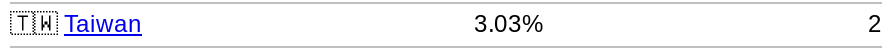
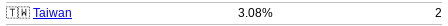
[474,10,544,38] 3.03% -> [238,6,273,20] 3.08%

